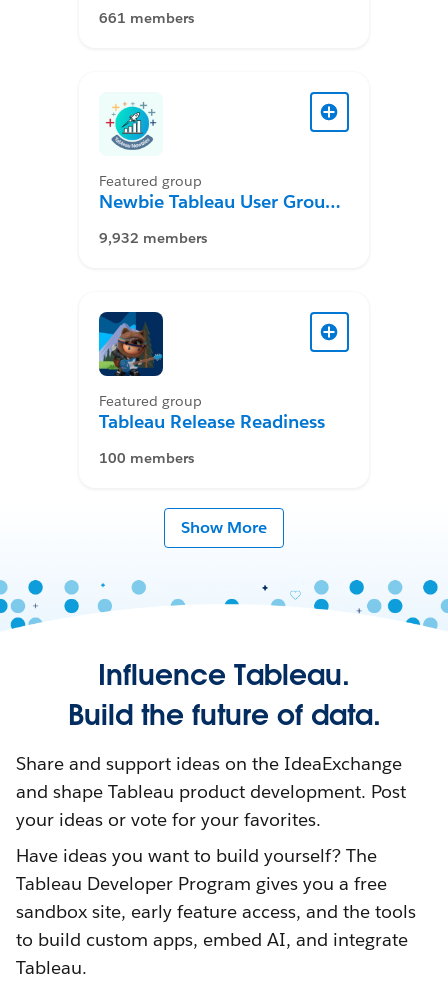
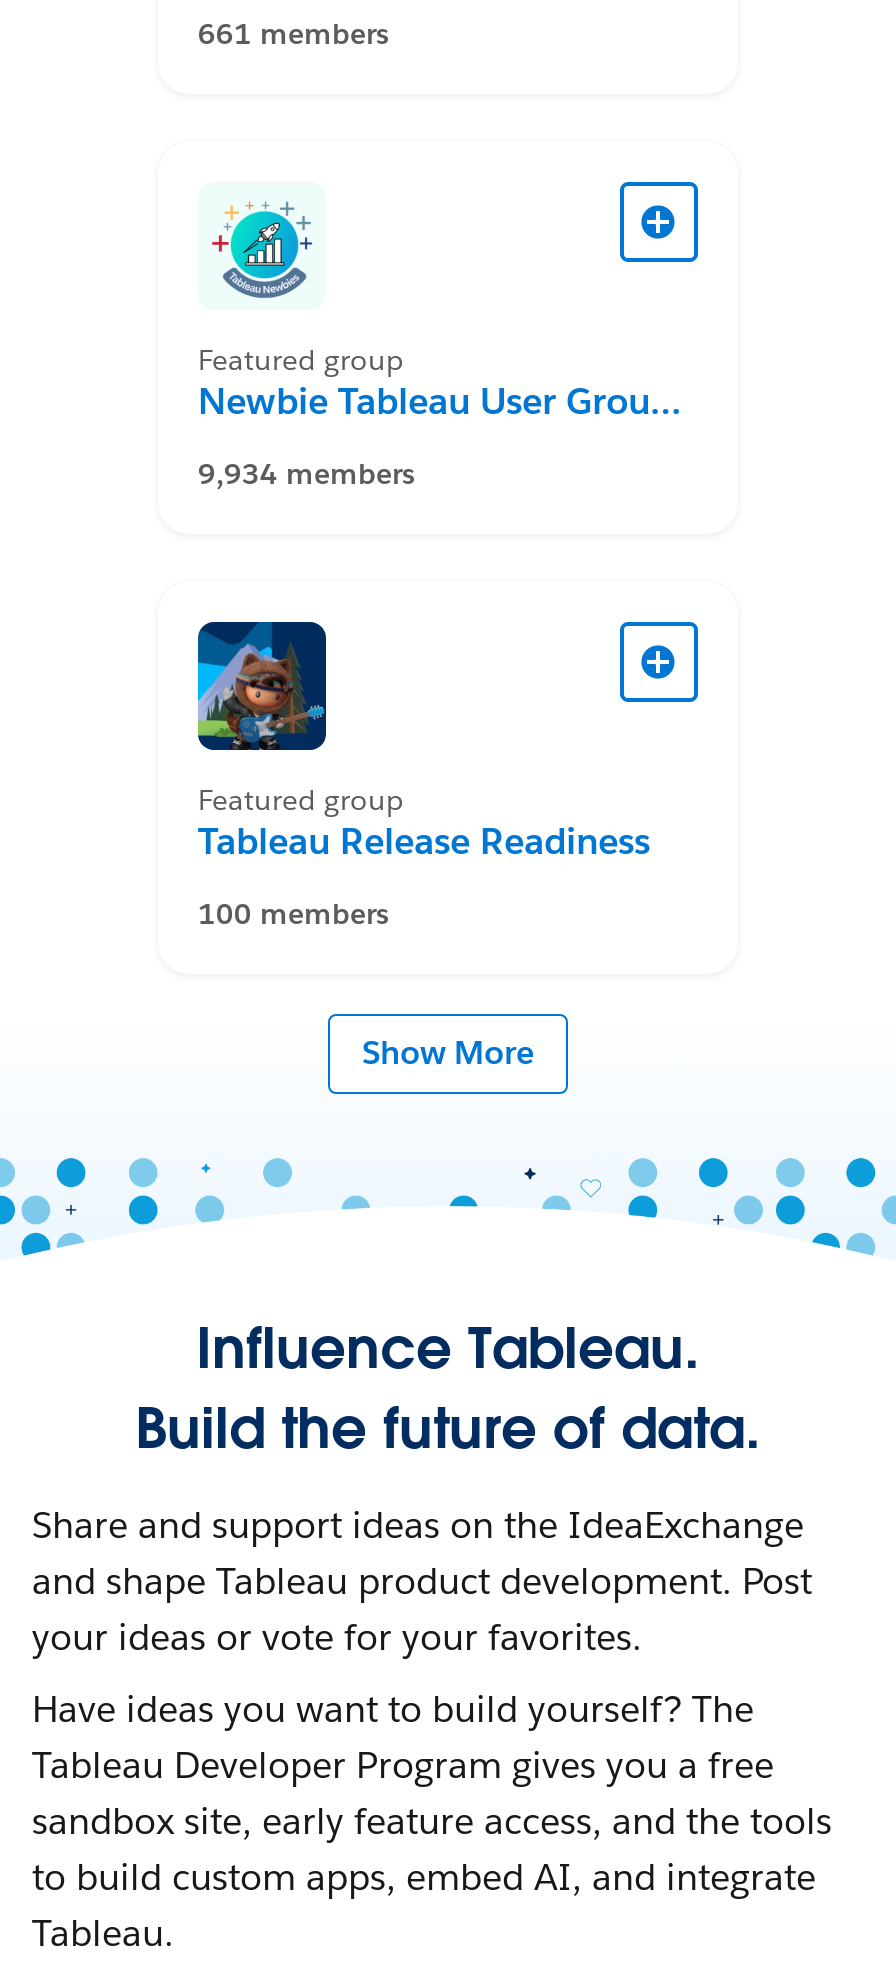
[99,229,207,247] 9,932 members -> [198,456,414,492] 9,934 members

